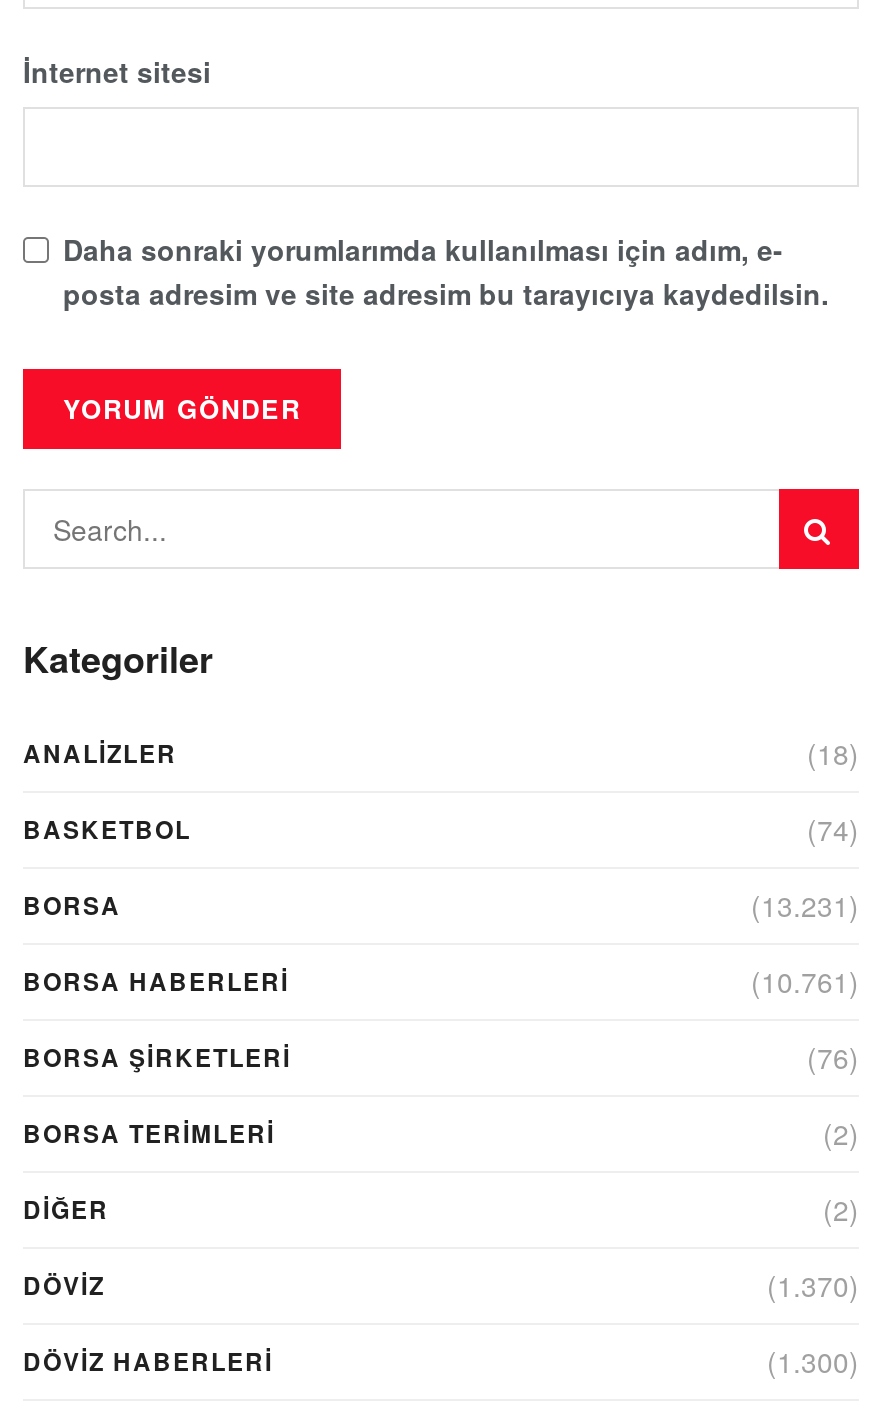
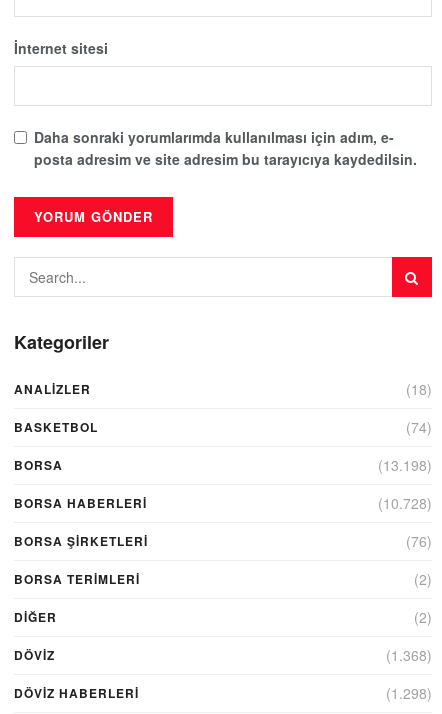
[751,885,859,925] (13.231) -> [378,455,432,475] (13.198)
[751,961,859,1001] (10.761) -> [378,493,432,513] (10.728)
[767,1265,859,1305] (1.370) -> [386,645,432,665] (1.368)
[767,1341,859,1381] (1.300) -> [386,683,432,703] (1.298)

